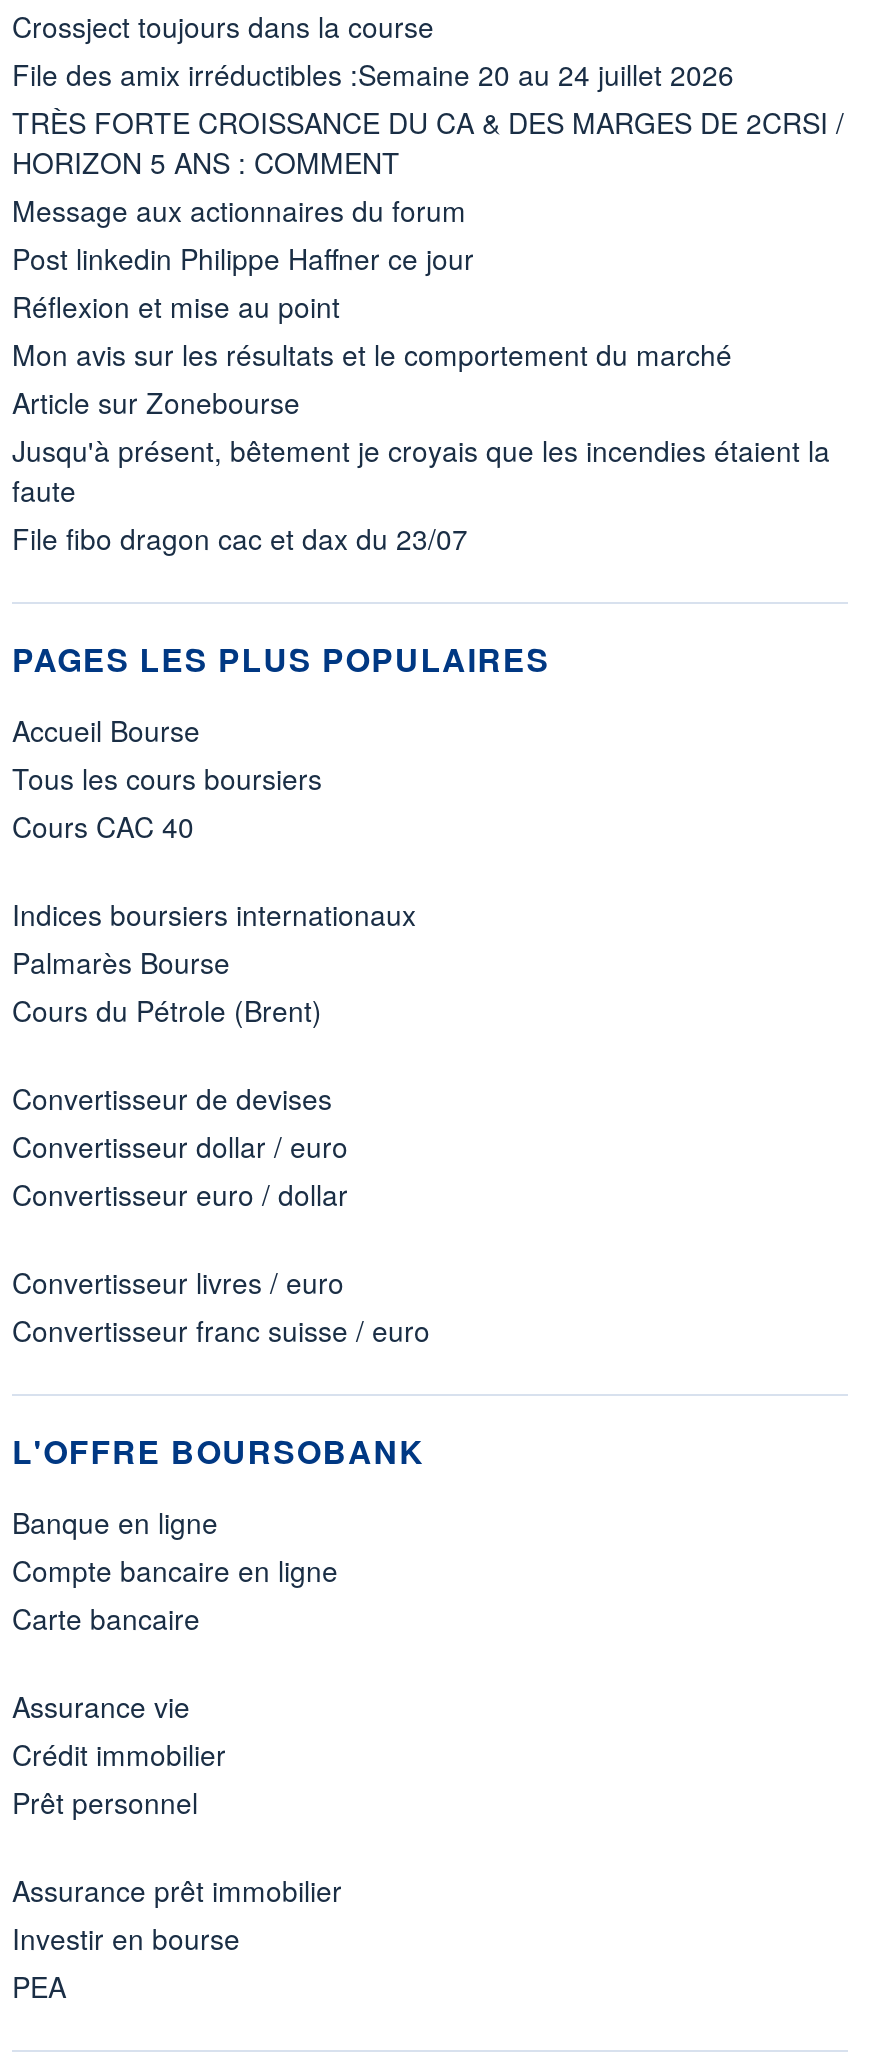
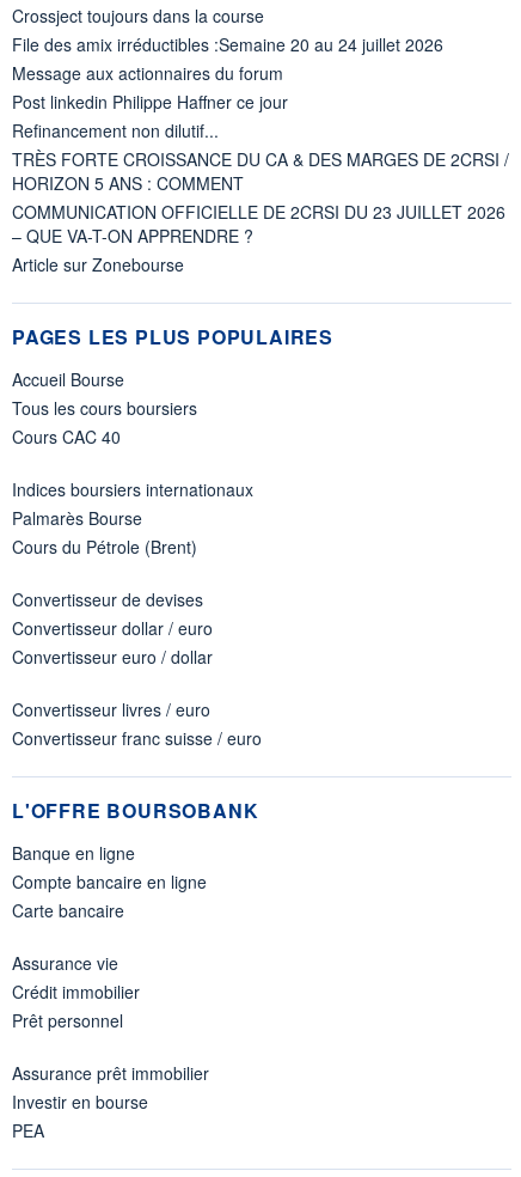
moved [12,102,844,182] -> [12,147,509,195]: TRÈS FORTE CROISSANCE DU CA & DES MARGES DE 2CRSI / | HORIZON 5 ANS : COMMENT
[12,286,732,374] Réflexion et mise au point | Mon avis sur les résultats et le comportement du marché -> [12,118,505,248] Refinancement non dilutif... | COMMUNICATION OFFICIELLE DE 2CRSI DU 23 JUILLET 2026 | – QUE VA-T-ON APPRENDRE ?
moved [12,382,300,422] -> [12,252,184,276]: Article sur Zonebourse
[12,430,830,558] Jusqu'à présent, bêtement je croyais que les incendies étaient la | faute | File fibo dragon cac et dax du 23/07 -> none

